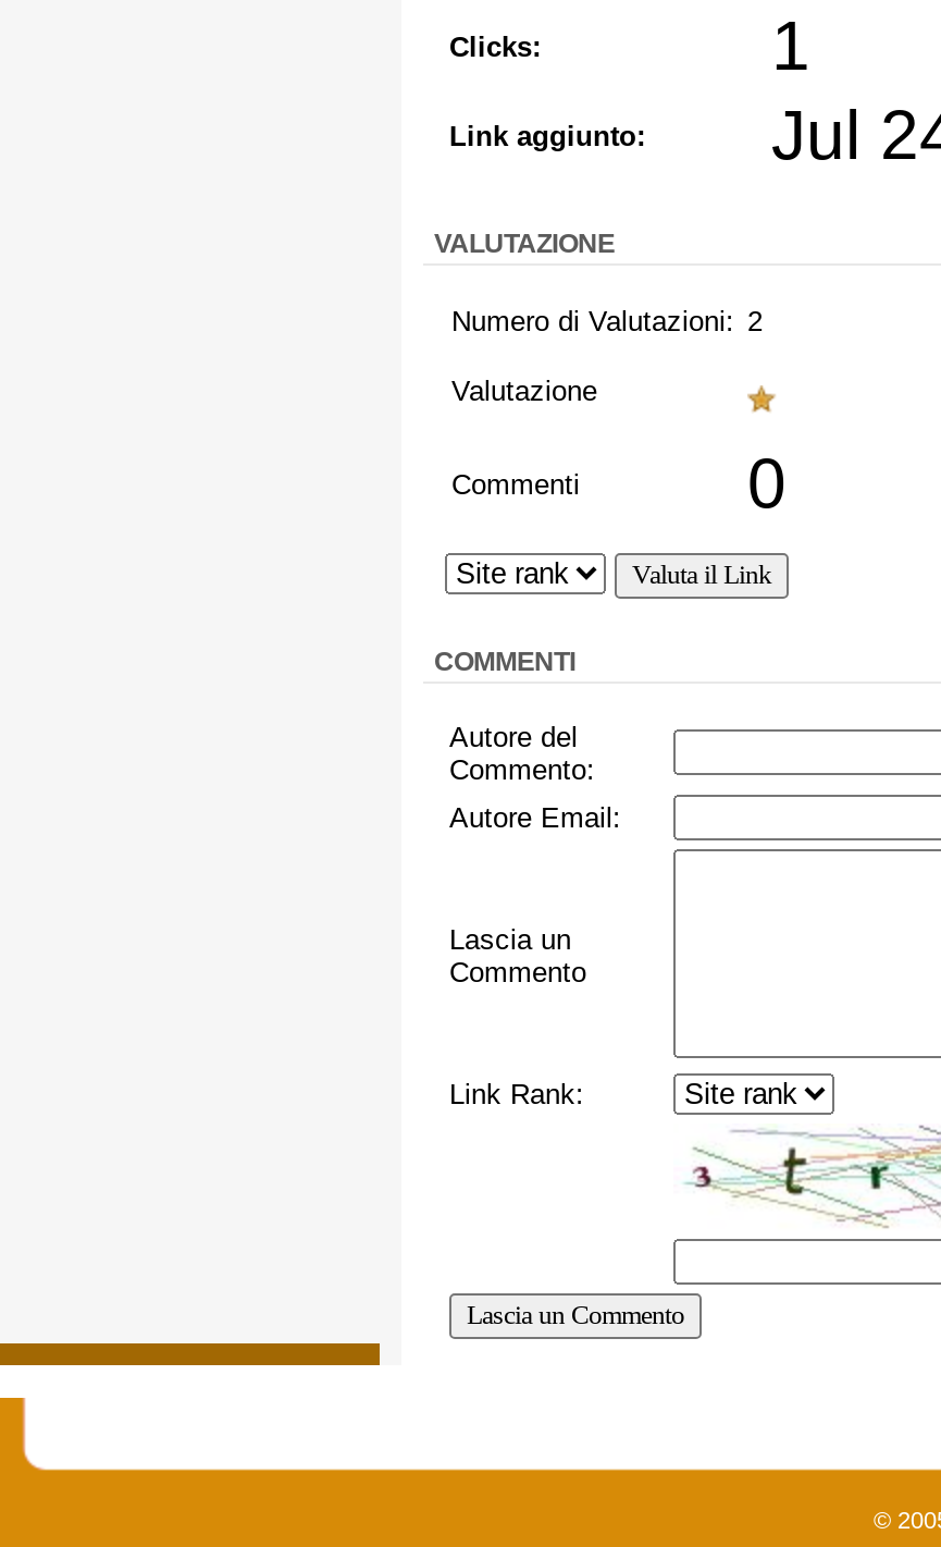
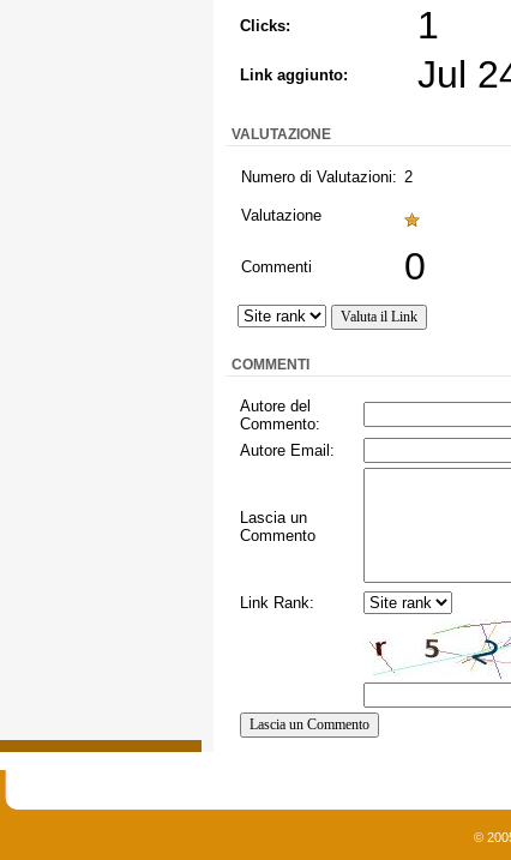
[686,1130,934,1228] [image] -> [371,621,507,679] [image]

